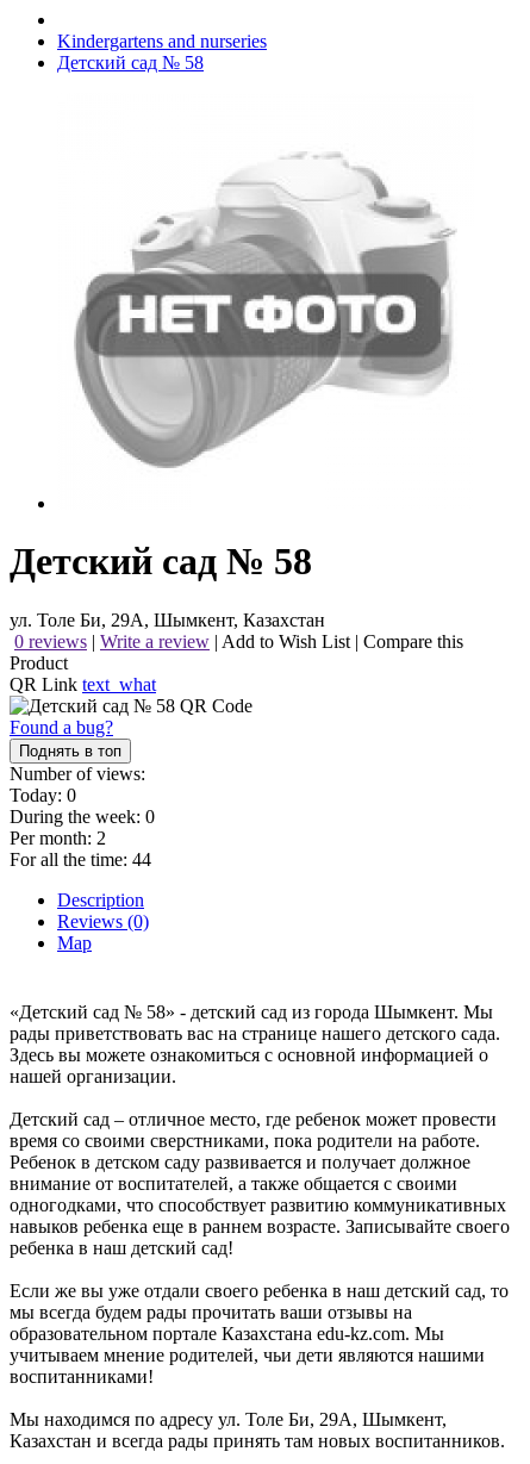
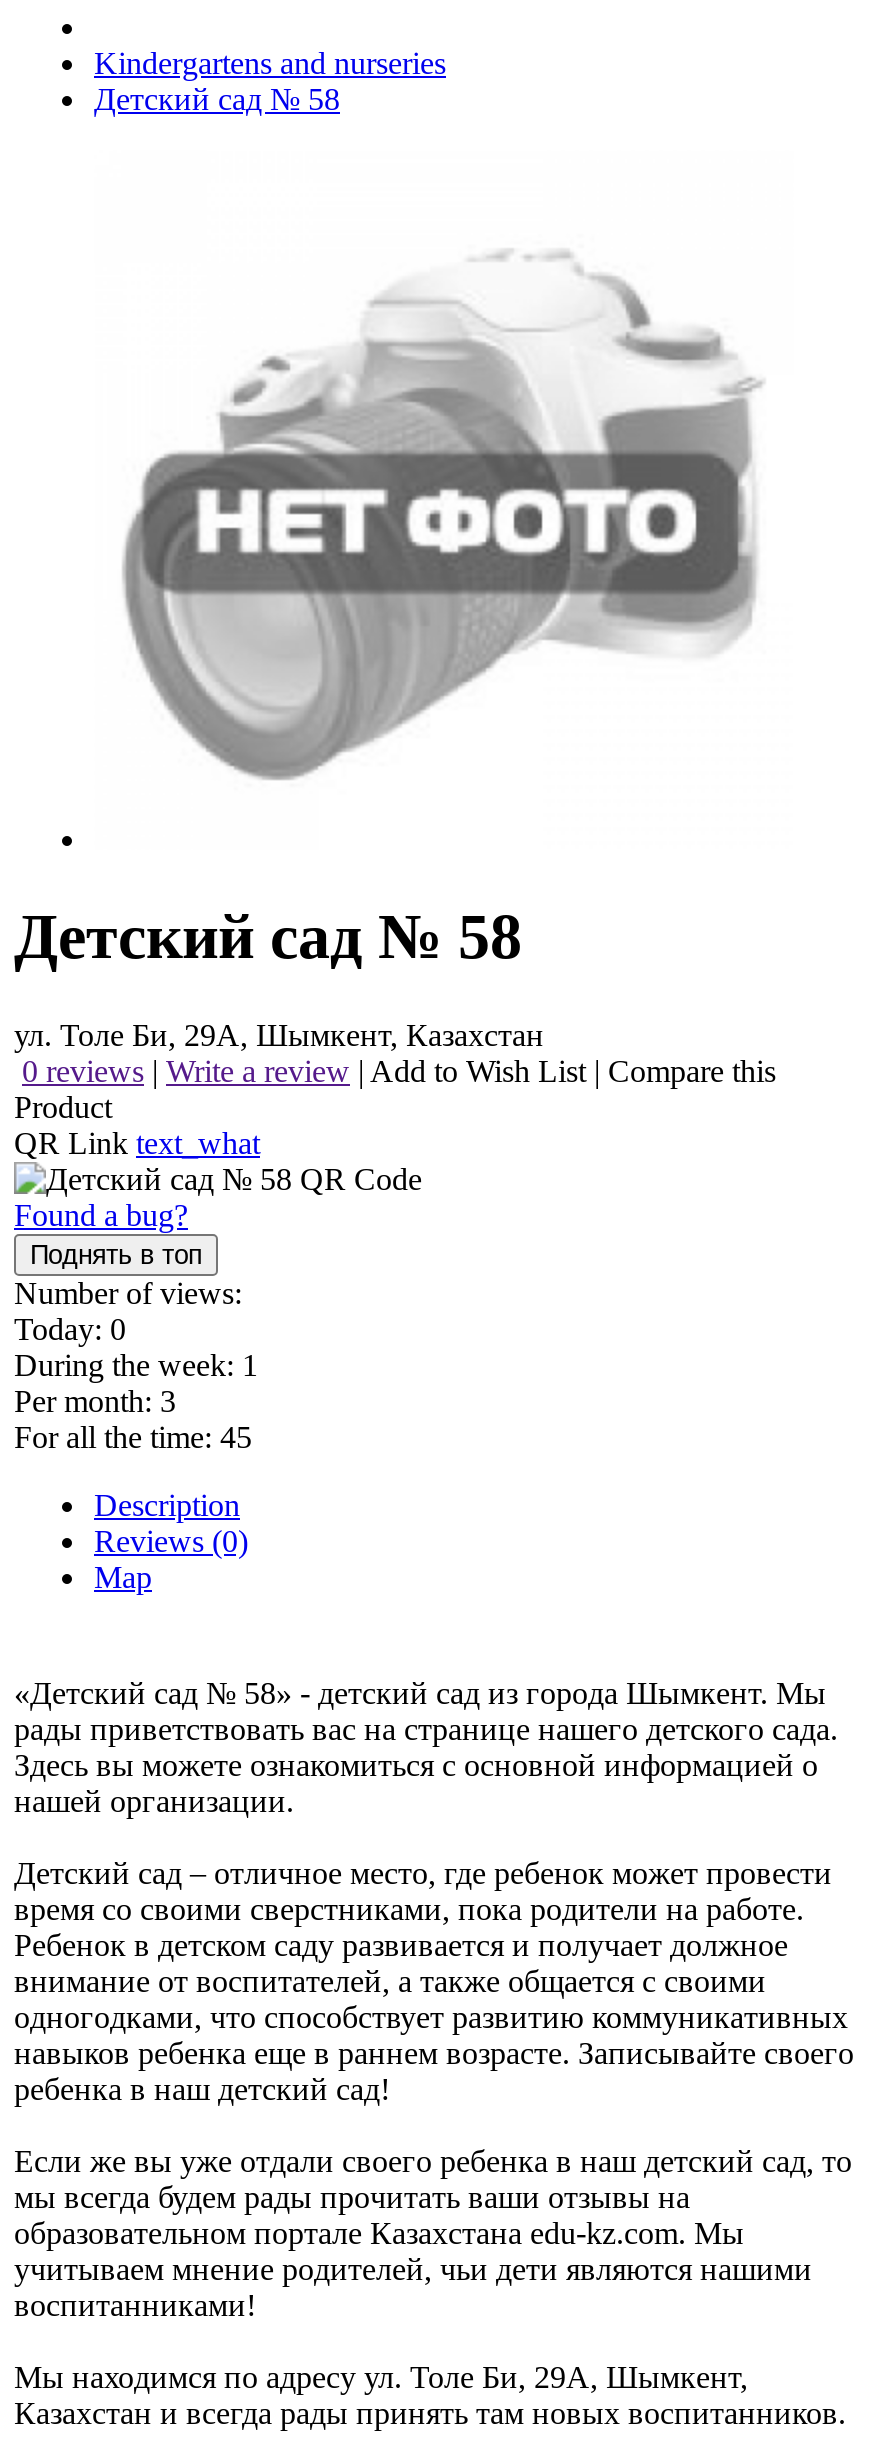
[10,806,155,826] During the week: 0 -> [14,1348,258,1382] During the week: 1
[10,828,106,848] Per month: 2 -> [14,1384,176,1418] Per month: 3
[10,849,151,869] For all the time: 44 -> [14,1420,252,1454] For all the time: 45

